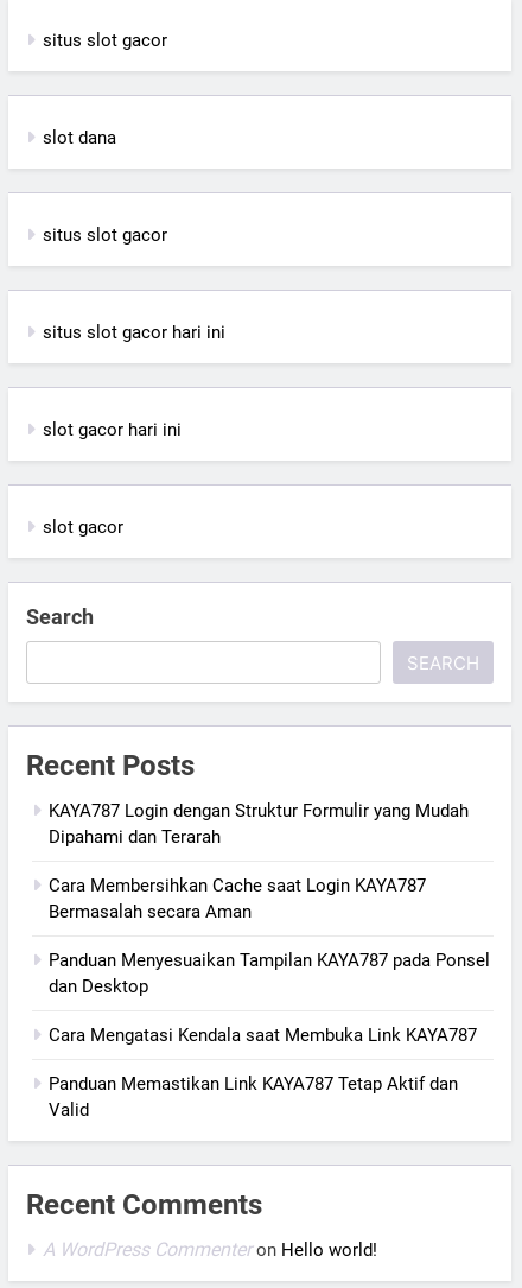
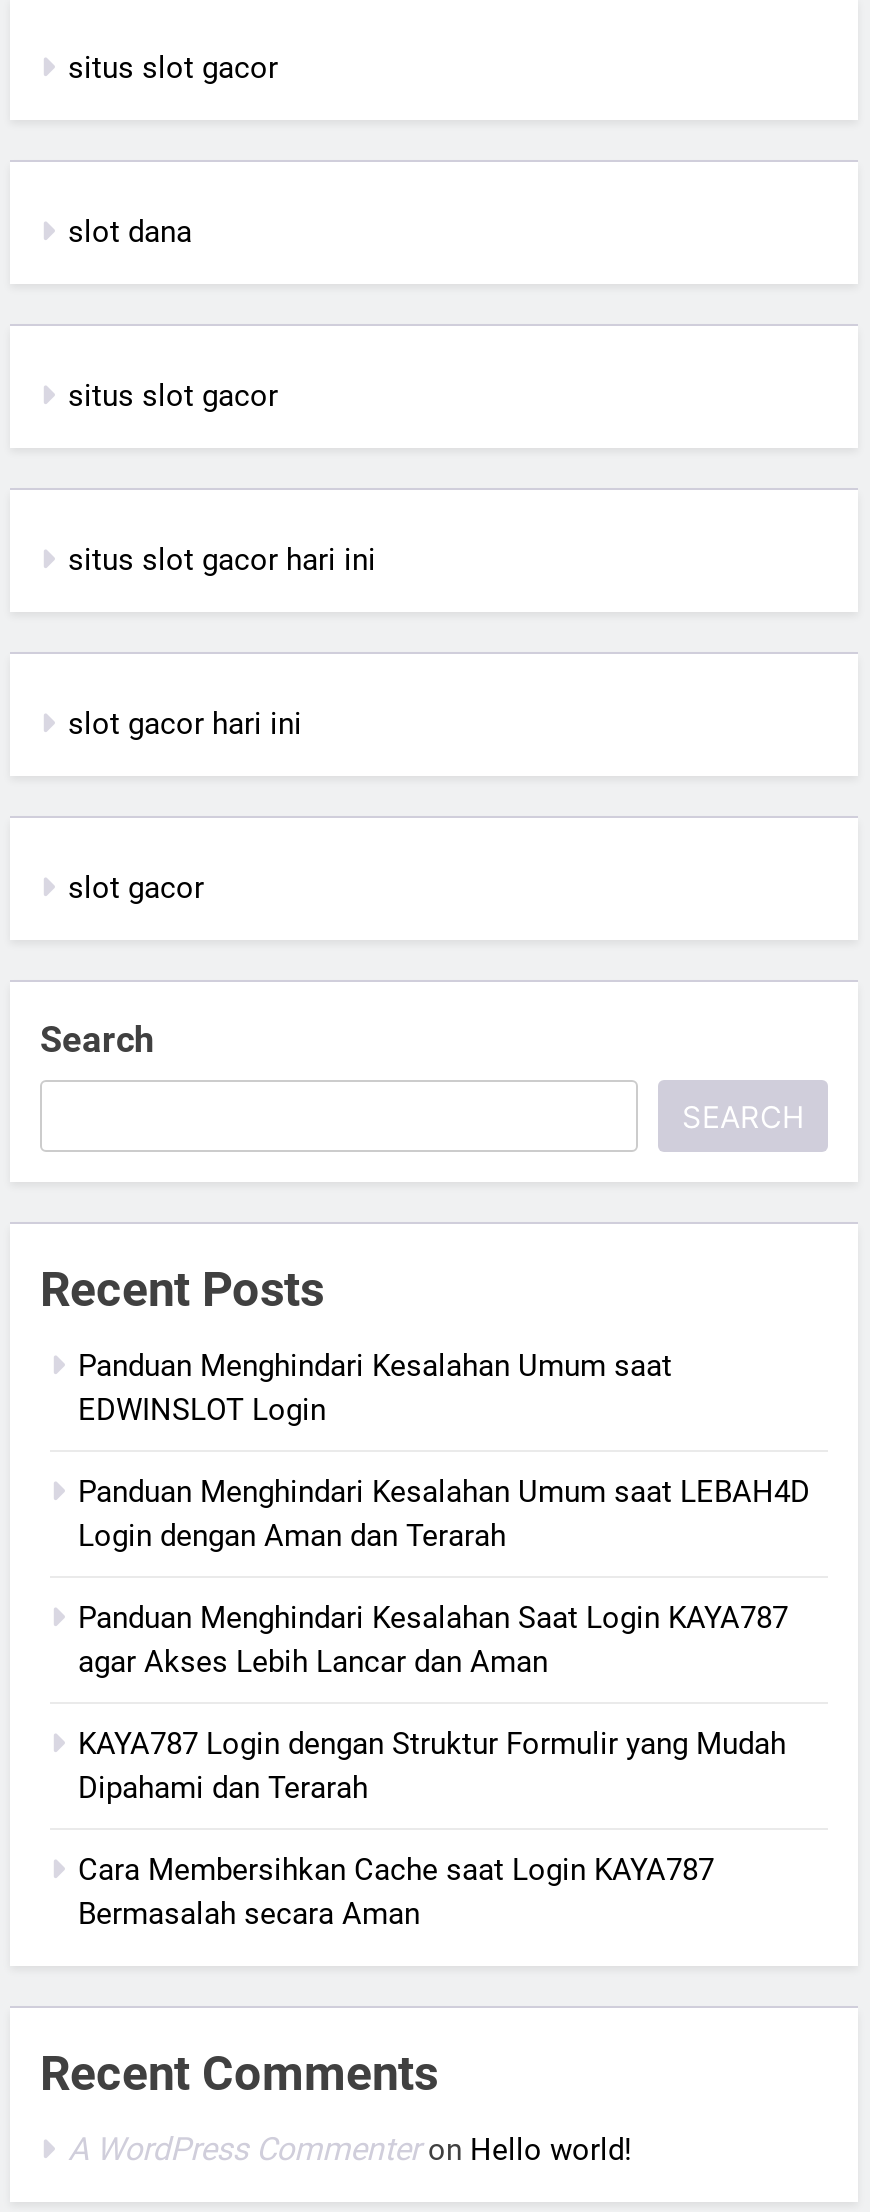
none -> [78,1348,810,1680] Panduan Menghindari Kesalahan Umum saat | EDWINSLOT Login | Panduan Menghindari Kesalahan Umum saat LEBAH4D | Login dengan Aman dan Terarah | Panduan Menghindari Kesalahan Saat Login KAYA787 | agar Akses Lebih Lancar dan Aman
moved [49,800,469,922] -> [78,1726,786,1932]: KAYA787 Login dengan Struktur Formulir yang Mudah | Dipahami dan Terarah | Cara Membersihkan Cache saat Login KAYA787 | Bermasalah secara Aman
[49,949,490,1120] Panduan Menyesuaikan Tampilan KAYA787 pada Ponsel | dan Desktop | Cara Mengatasi Kendala saat Membuka Link KAYA787 | Panduan Memastikan Link KAYA787 Tetap Aktif dan | Valid -> none

